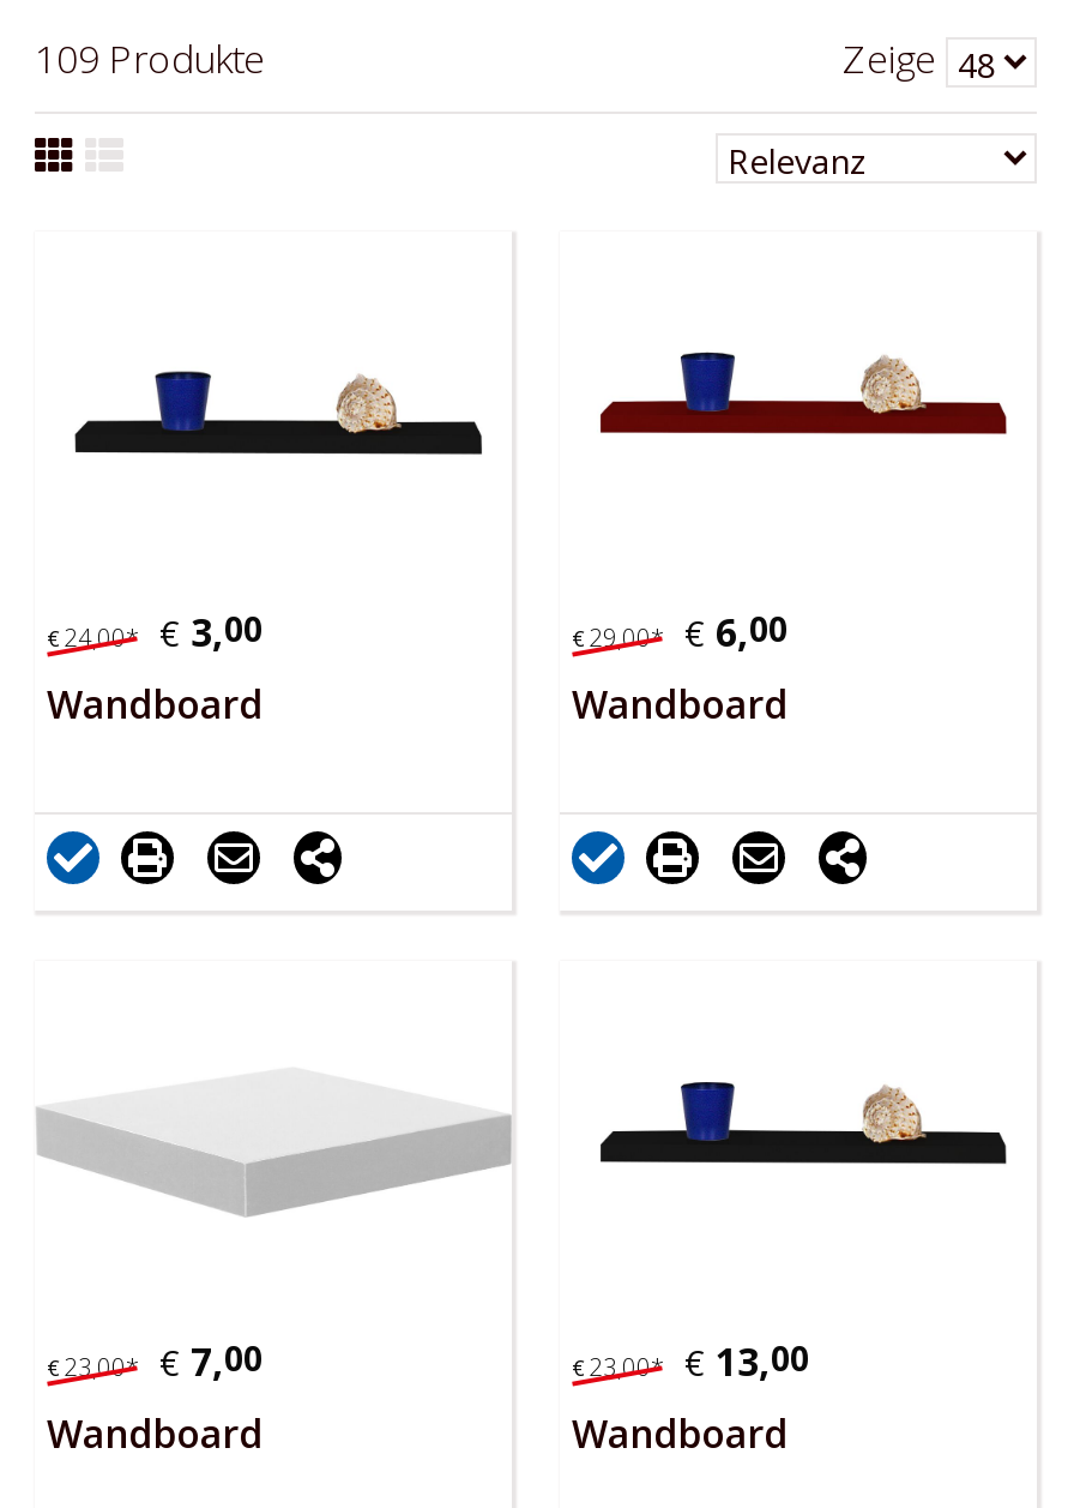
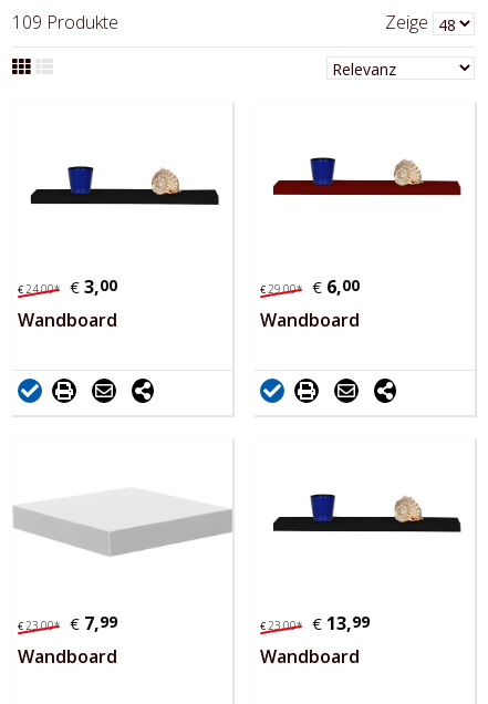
[47,1336,263,1389] €23,00* €7,00 -> [18,611,117,636] €23,00* €7,99
[572,1336,809,1389] €23,00* €13,00 -> [260,611,370,636] €23,00* €13,99

